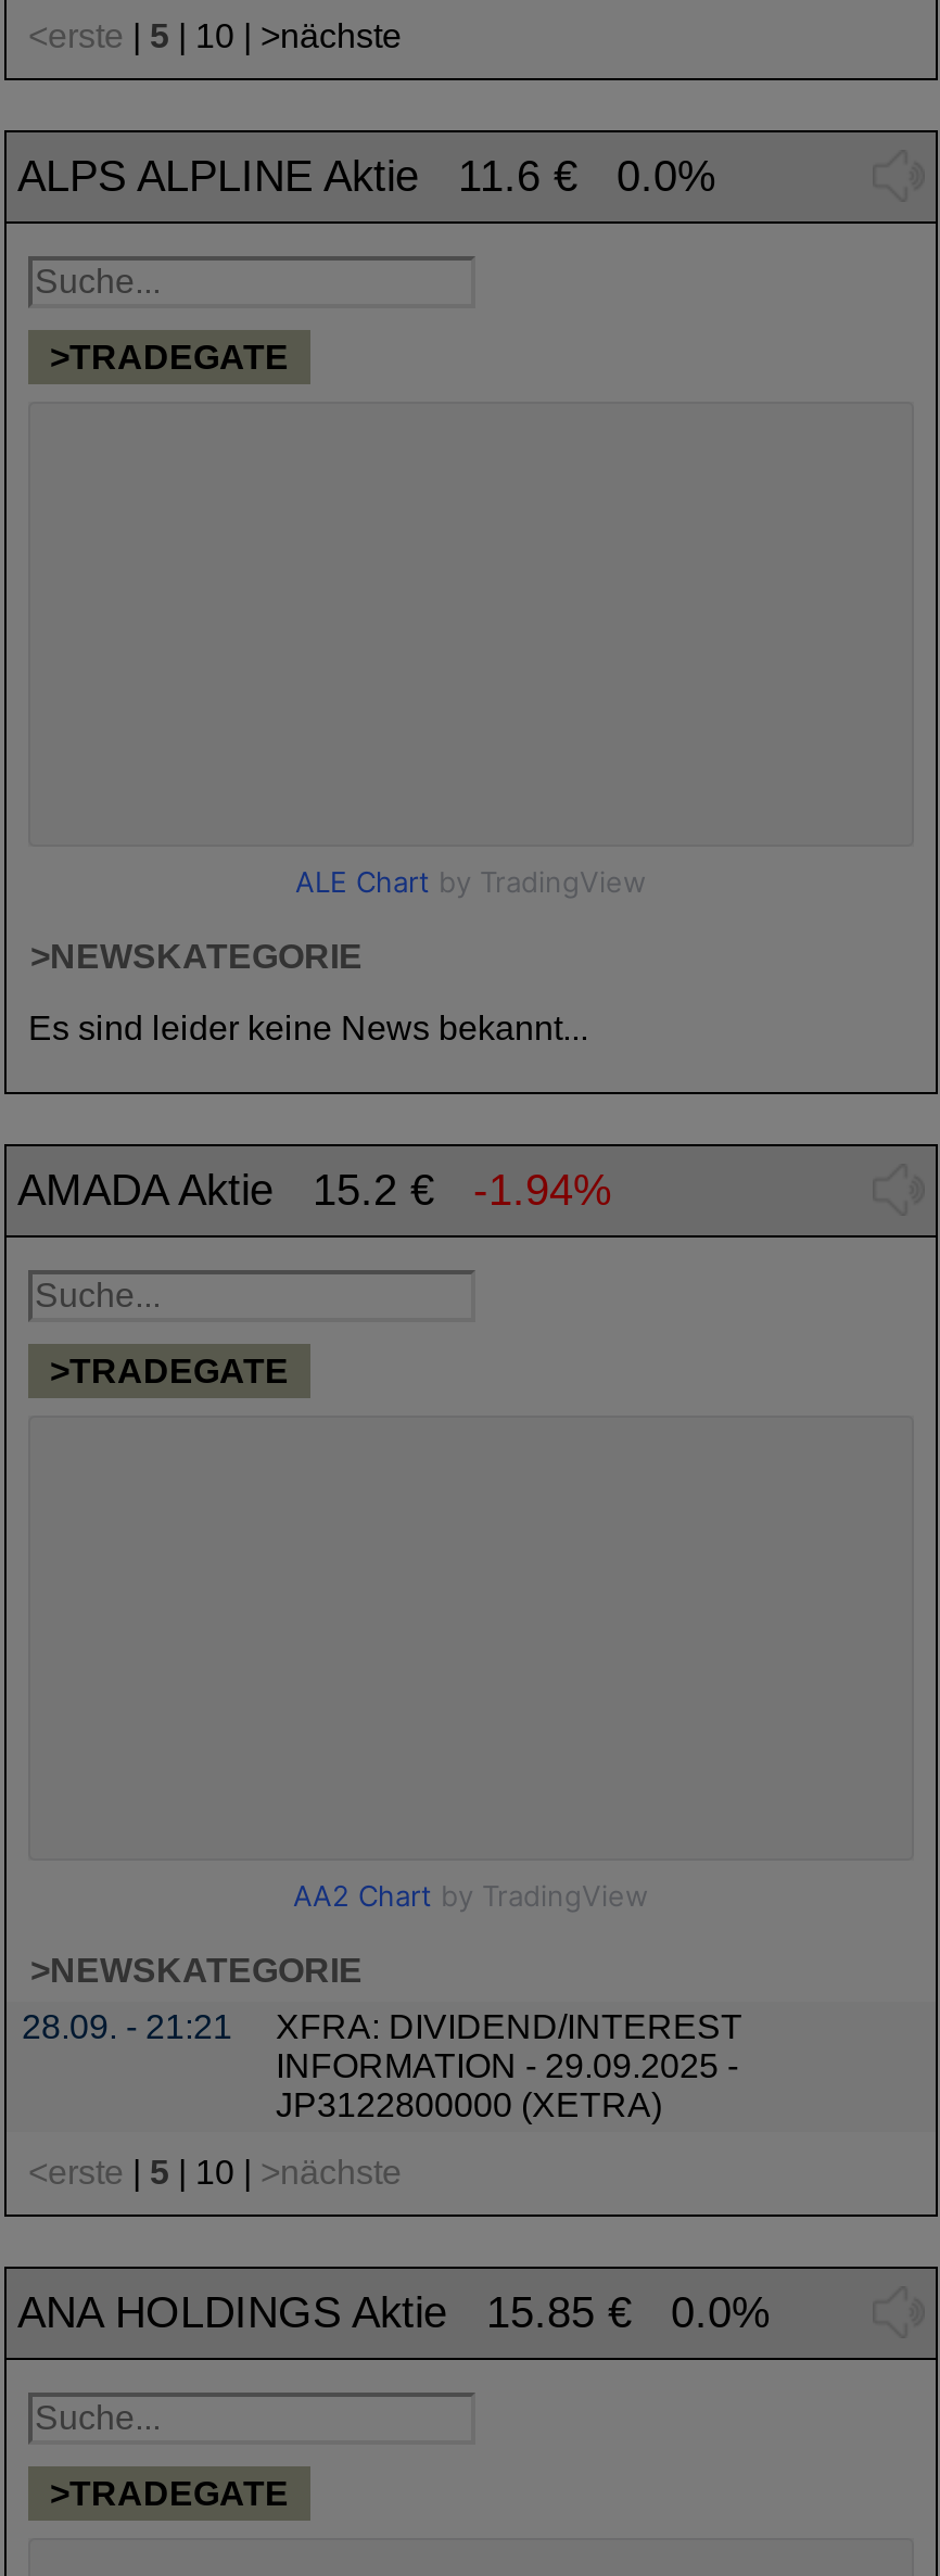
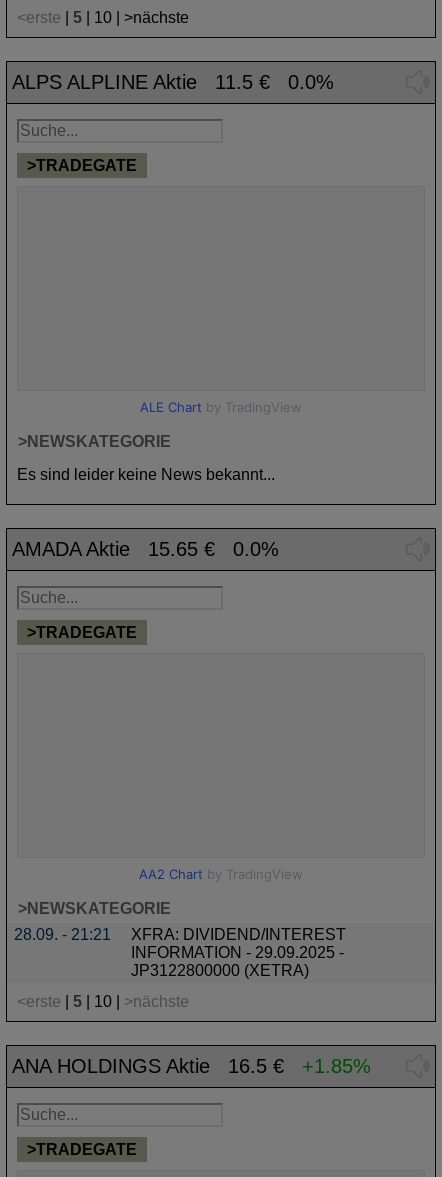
[17,151,716,199] ALPS ALPLINE Aktie 11.6 € 0.0% -> [12,71,334,93] ALPS ALPLINE Aktie 11.5 € 0.0%
[17,1165,612,1213] AMADA Aktie 15.2 €-1.94% -> [12,538,279,560] AMADA Aktie 15.65 € 0.0%
[17,2288,771,2335] ANA HOLDINGS Aktie 15.85 € 0.0% -> [12,1055,371,1077] ANA HOLDINGS Aktie 16.5 €+1.85%

